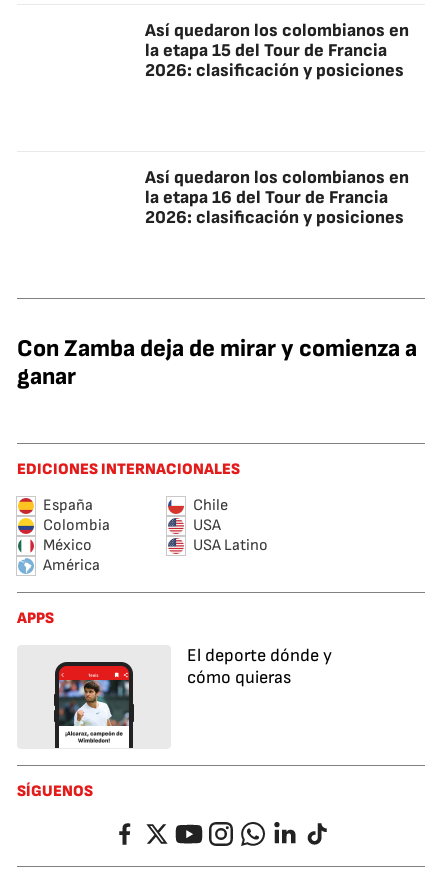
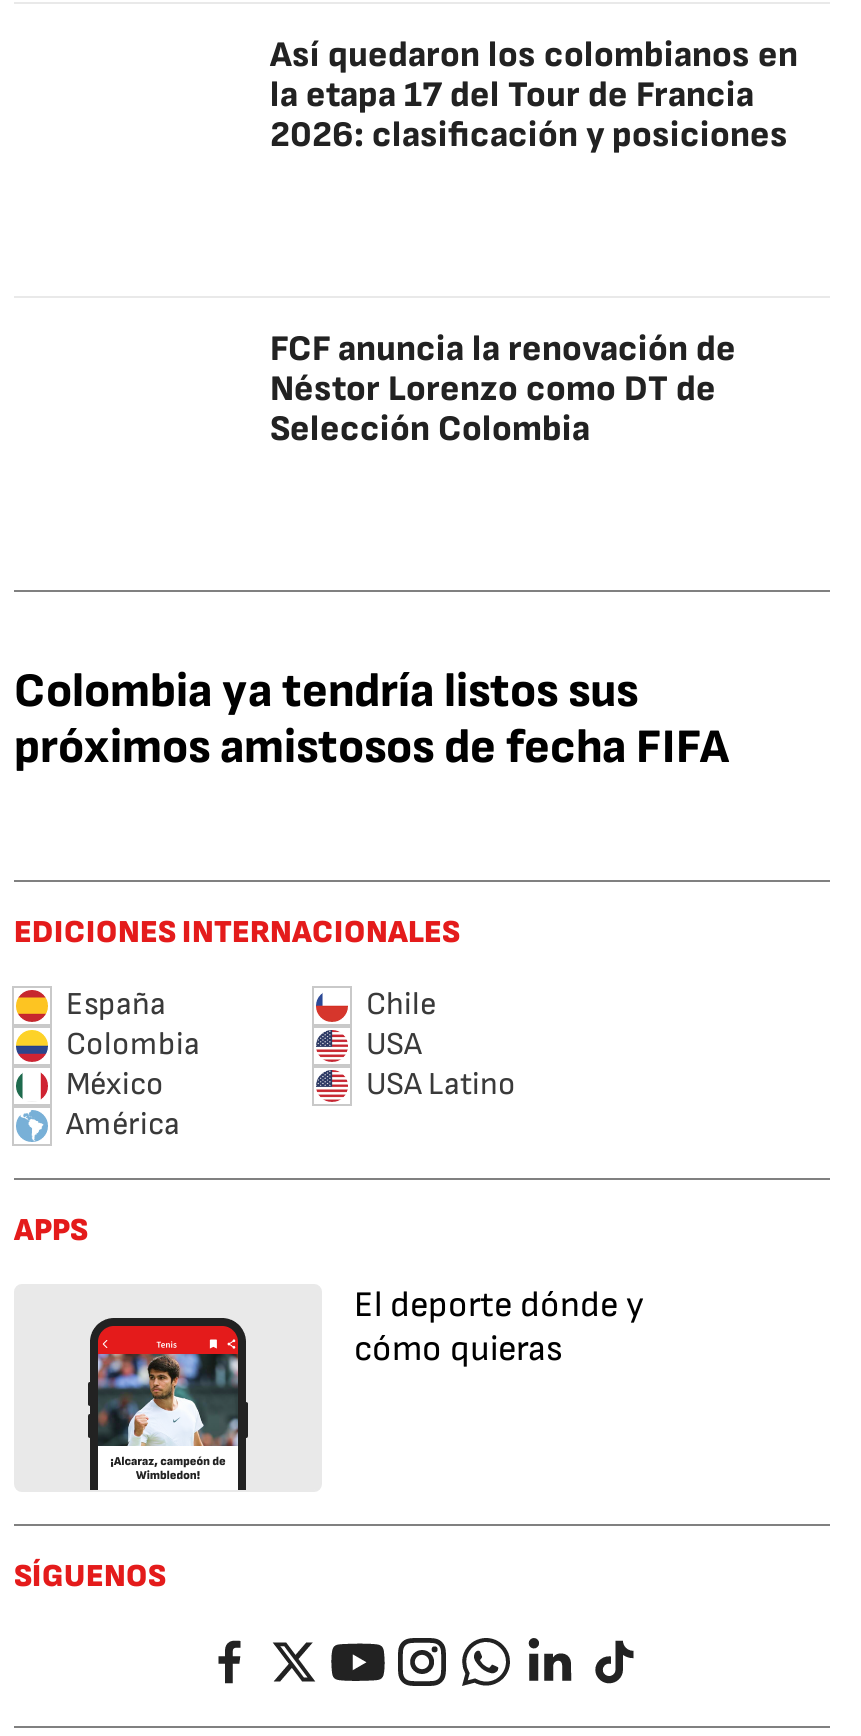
[145,40,387,61] la etapa 15 del Tour de Francia -> [270,74,754,116] la etapa 17 del Tour de Francia
[145,167,409,228] Así quedaron los colombianos en | la etapa 16 del Tour de Francia | 2026: clasificación y posiciones -> [270,328,736,450] FCF anuncia la renovación de | Néstor Lorenzo como DT de | Selección Colombia
[17,334,417,391] Con Zamba deja de mirar y comienza a | ganar -> [14,662,730,776] Colombia ya tendría listos sus | próximos amistosos de fecha FIFA

